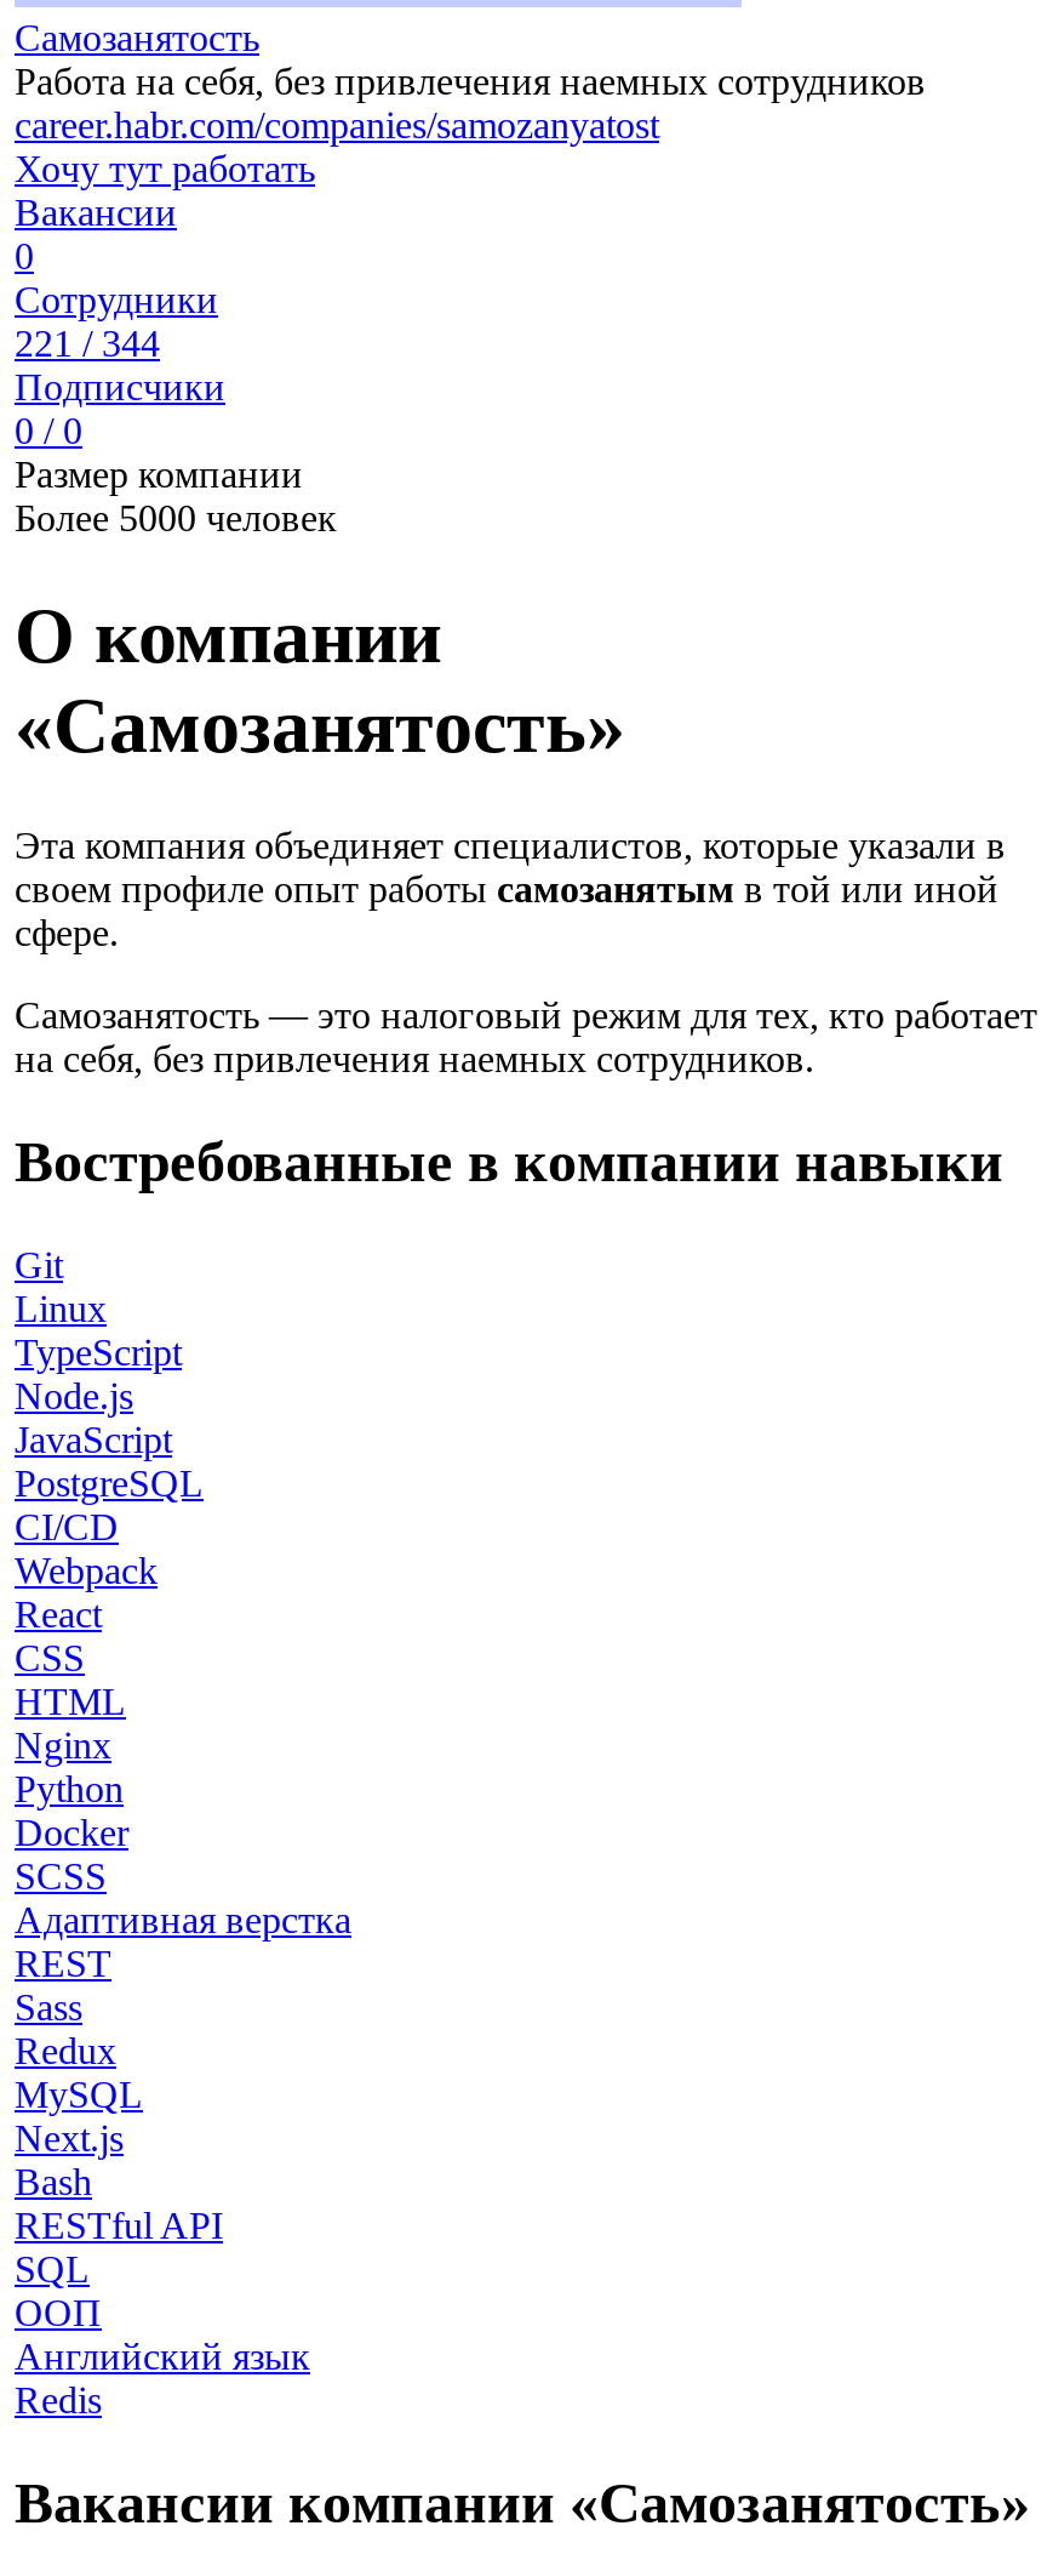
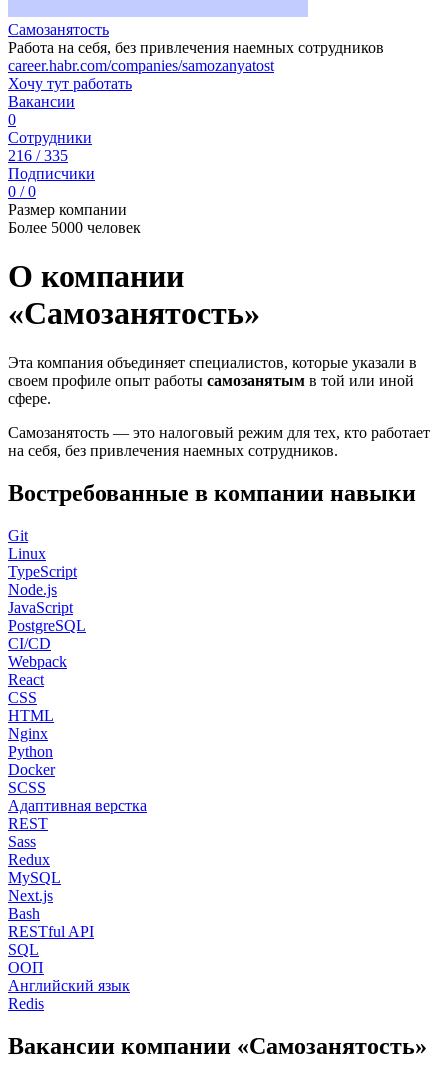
[15,323,160,364] 221 / 344 -> [8,147,68,164] 216 / 335

